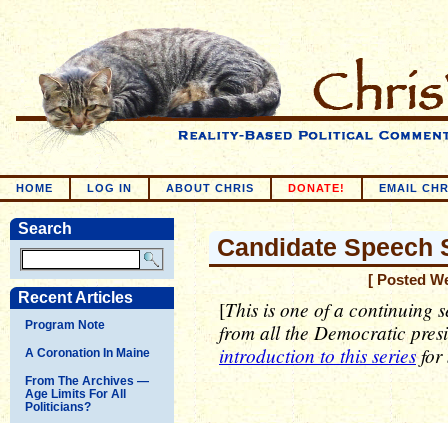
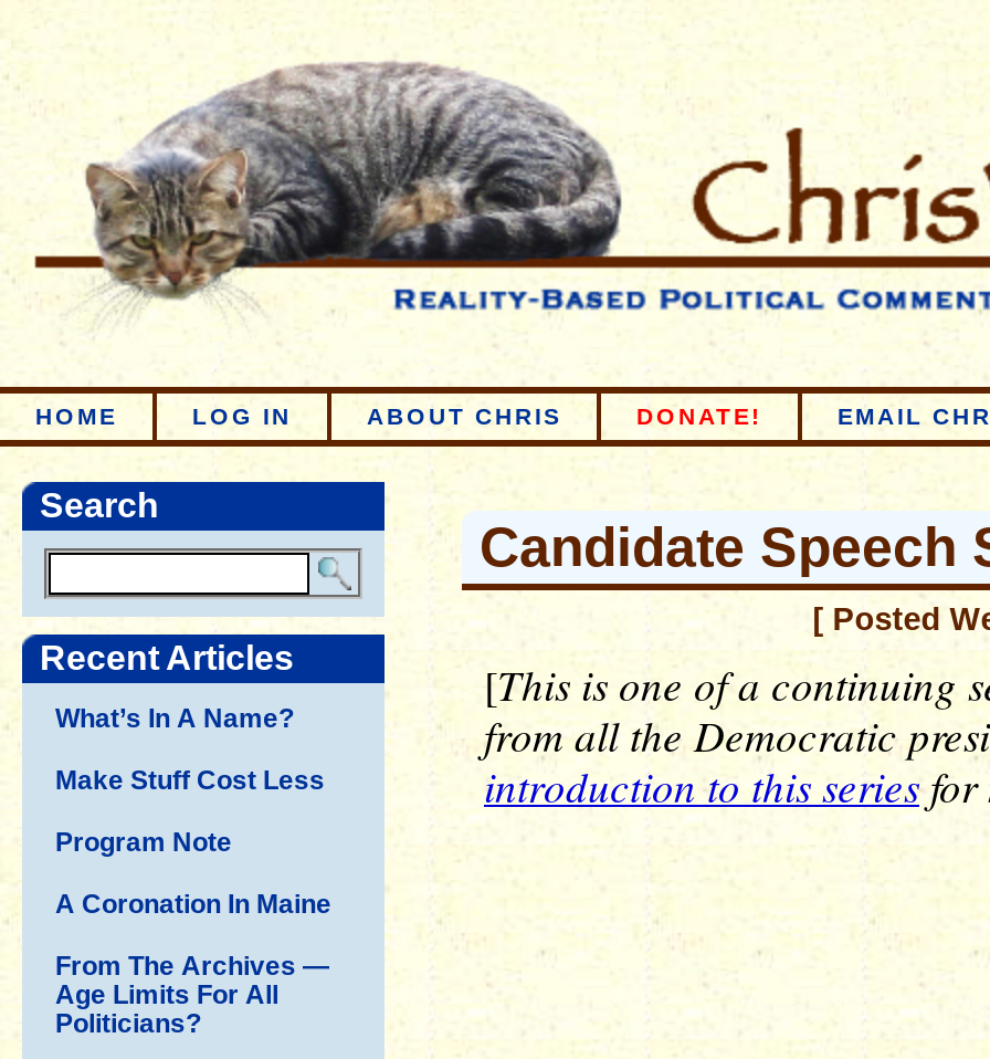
none -> [55,703,325,795] What’s In A Name? | Make Stuff Cost Less

